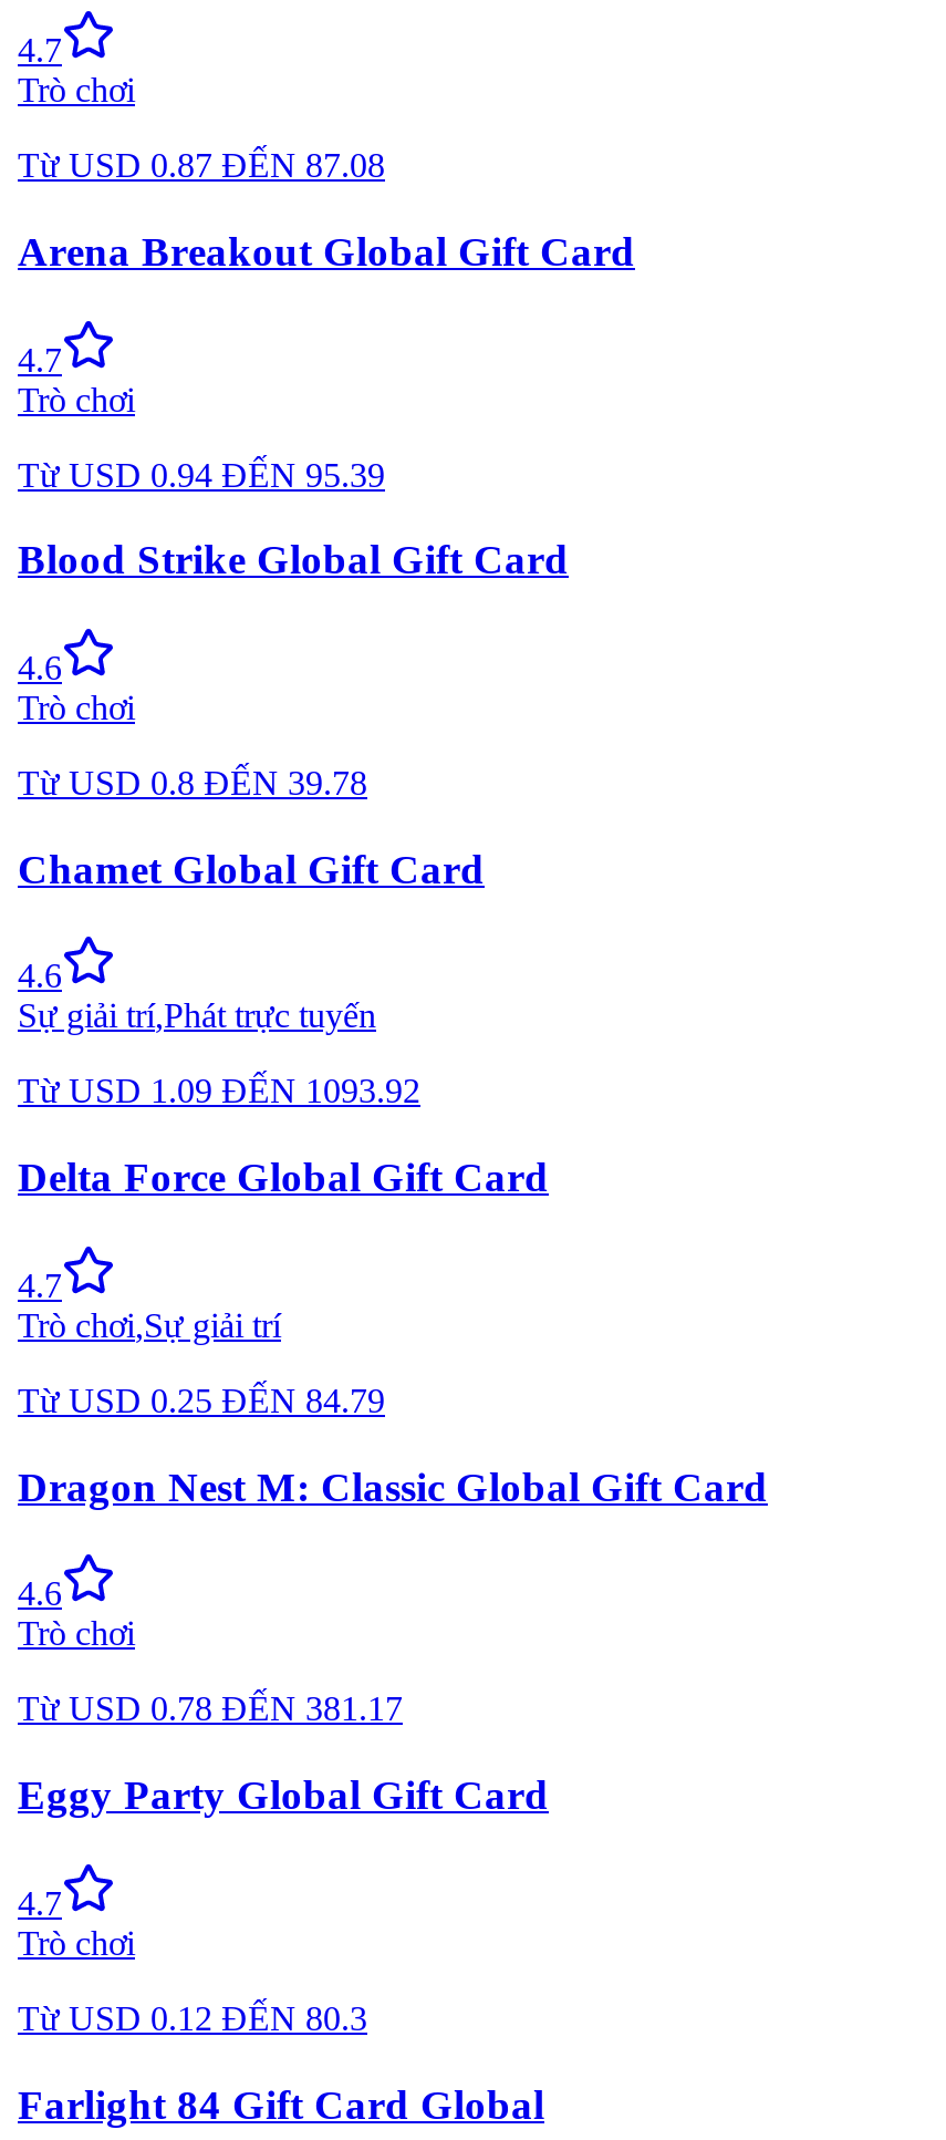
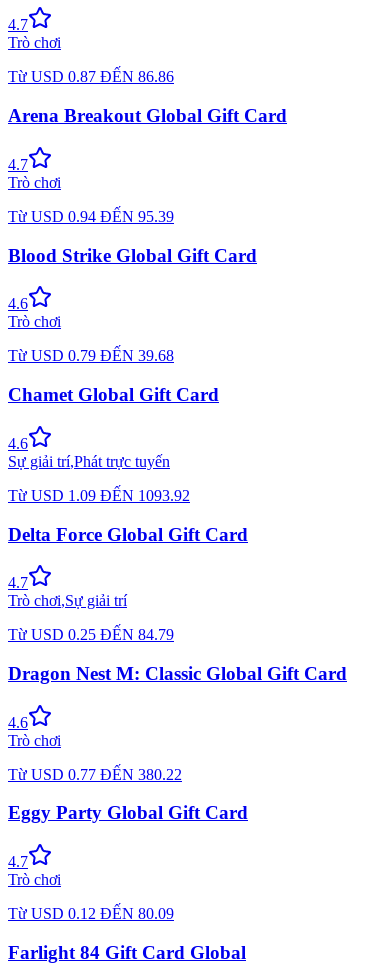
[18,146,385,184] Từ USD 0.87 ĐẾN 87.08 -> [8,68,174,85] Từ USD 0.87 ĐẾN 86.86
[18,763,367,801] Từ USD 0.8 ĐẾN 39.78 -> [8,347,174,364] Từ USD 0.79 ĐẾN 39.68
[18,1690,403,1727] Từ USD 0.78 ĐẾN 381.17 -> [8,766,182,783] Từ USD 0.77 ĐẾN 380.22
[18,1999,367,2036] Từ USD 0.12 ĐẾN 80.3 -> [8,905,174,922] Từ USD 0.12 ĐẾN 80.09

